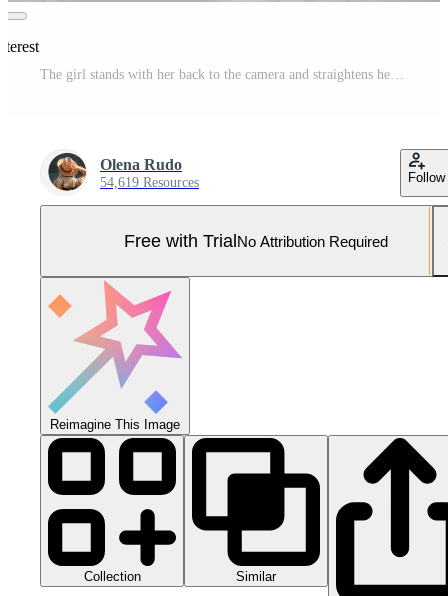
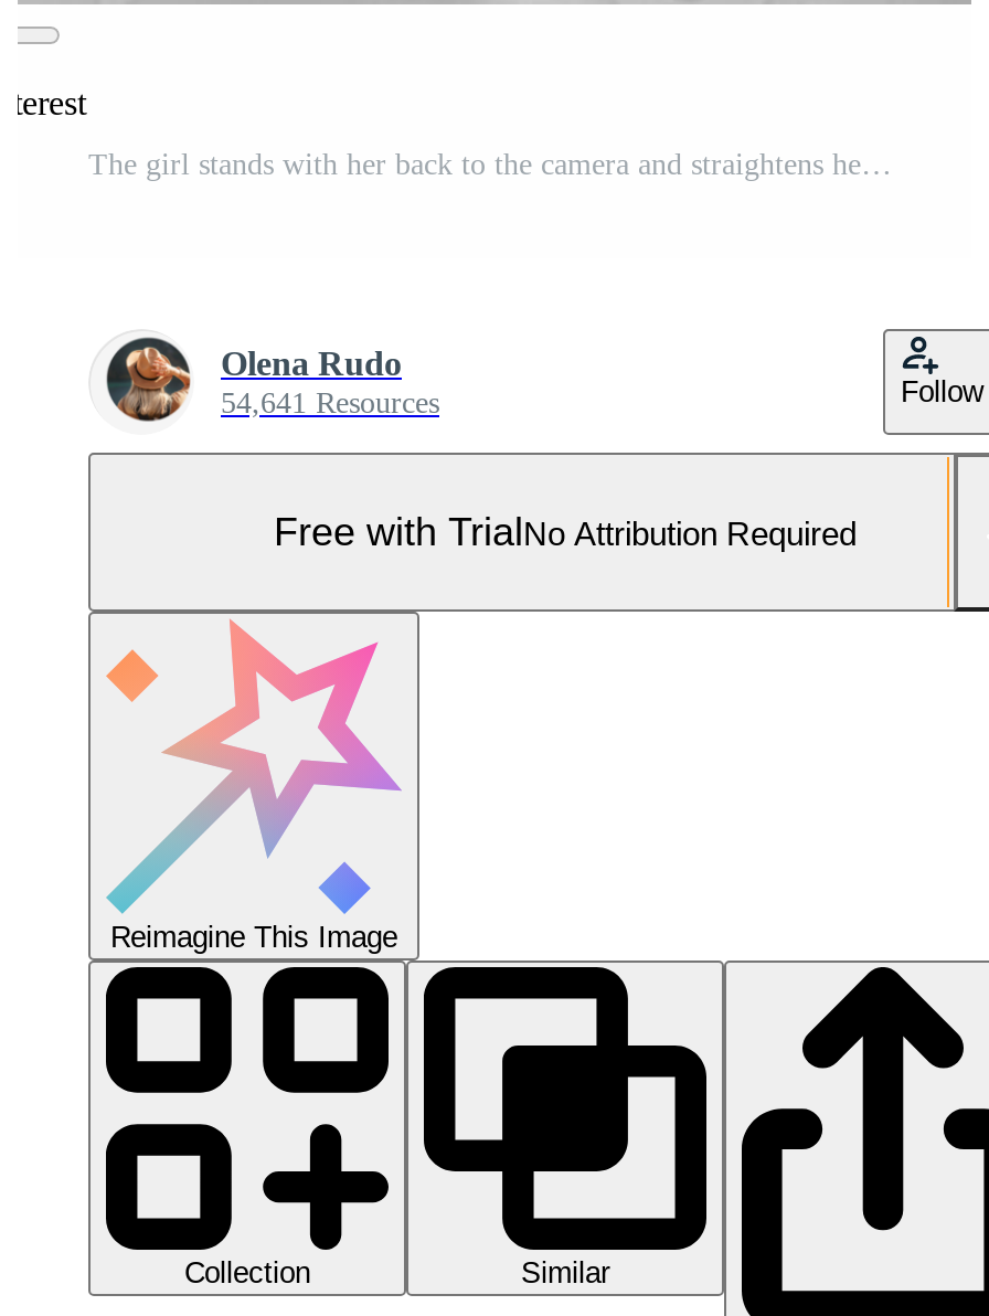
[100,175,199,190] 54,619 Resources -> [221,387,439,420] 54,641 Resources

